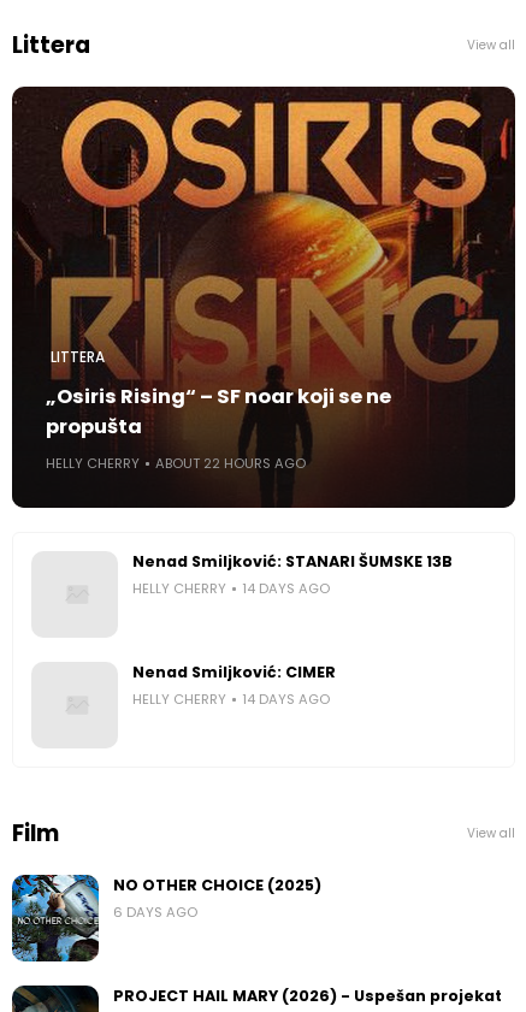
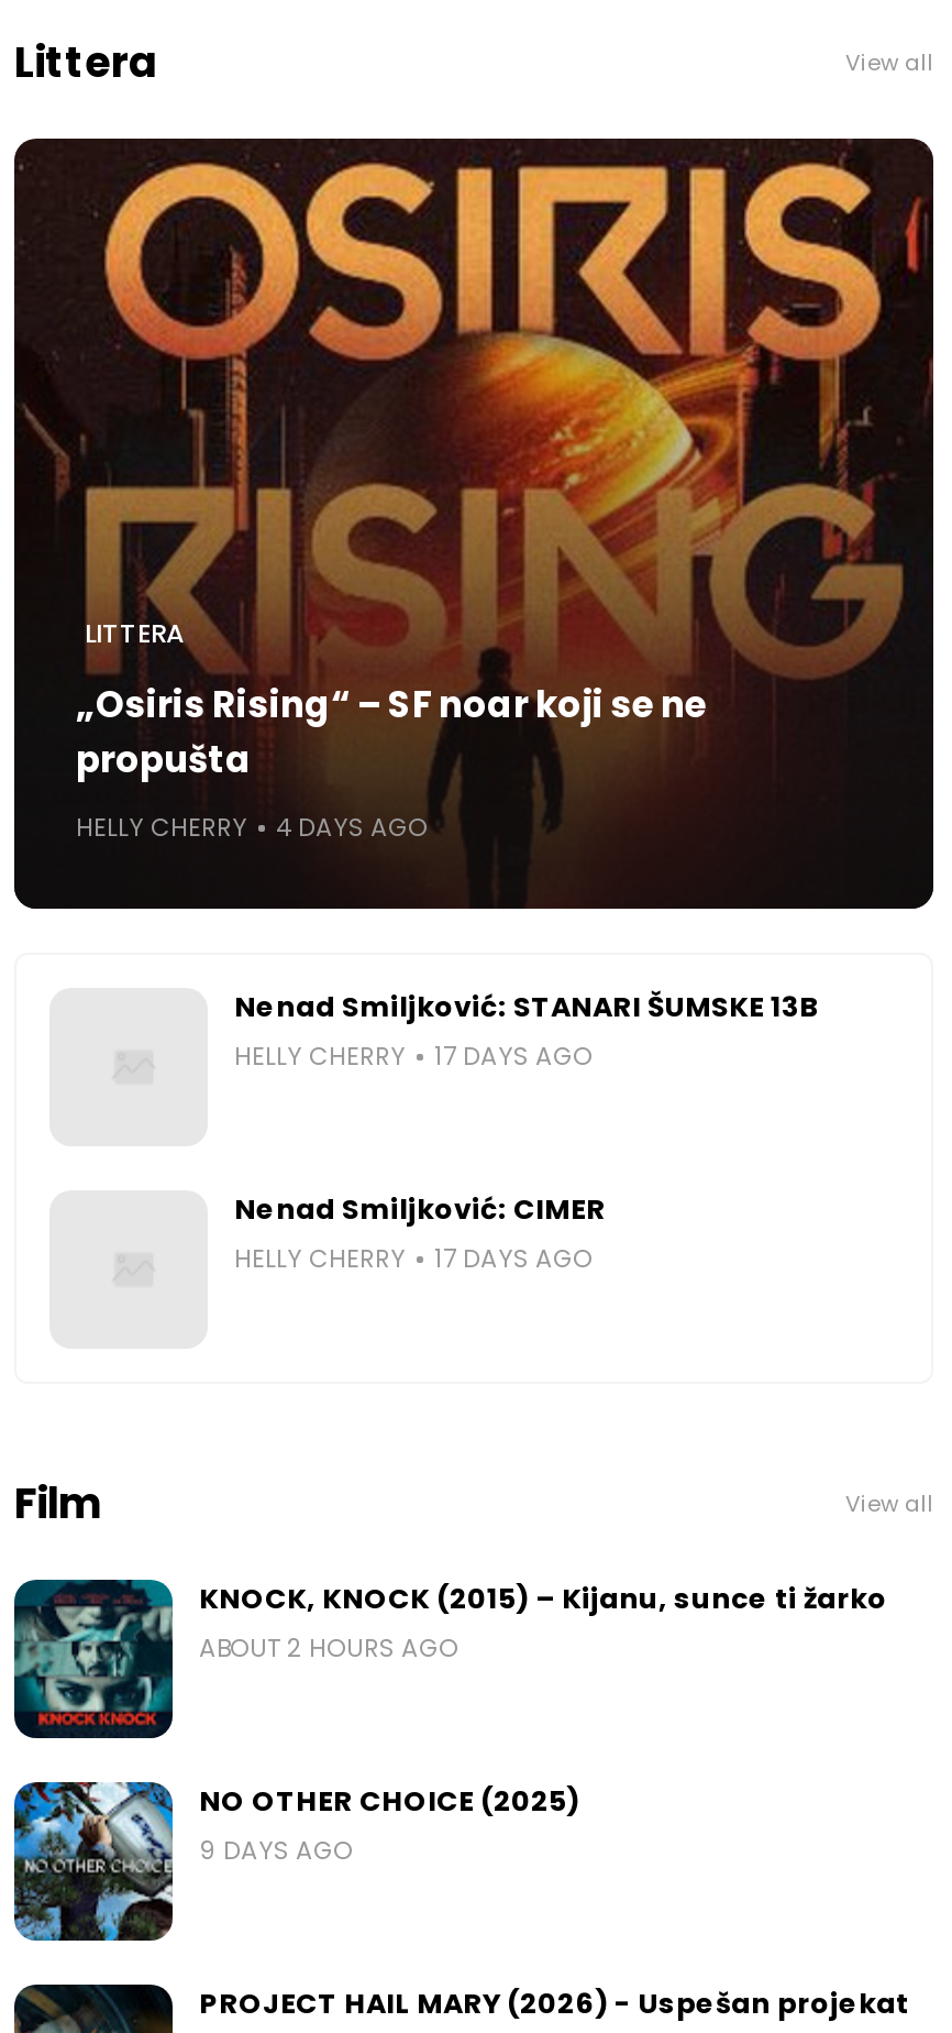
[155,454,306,473] ABOUT 22 HOURS AGO -> [276,810,428,845] 4 DAYS AGO
[132,579,330,598] HELLY CHERRY 14 DAYS AGO -> [234,1039,593,1074] HELLY CHERRY 17 DAYS AGO
[132,690,330,709] HELLY CHERRY 14 DAYS AGO -> [234,1241,593,1277] HELLY CHERRY 17 DAYS AGO
none -> [12,1578,887,1740] [image] | KNOCK, KNOCK (2015) – Kijanu, sunce ti žarko | ABOUT 2 HOURS AGO
[113,903,197,922] 6 DAYS AGO -> [199,1833,353,1868] 9 DAYS AGO

